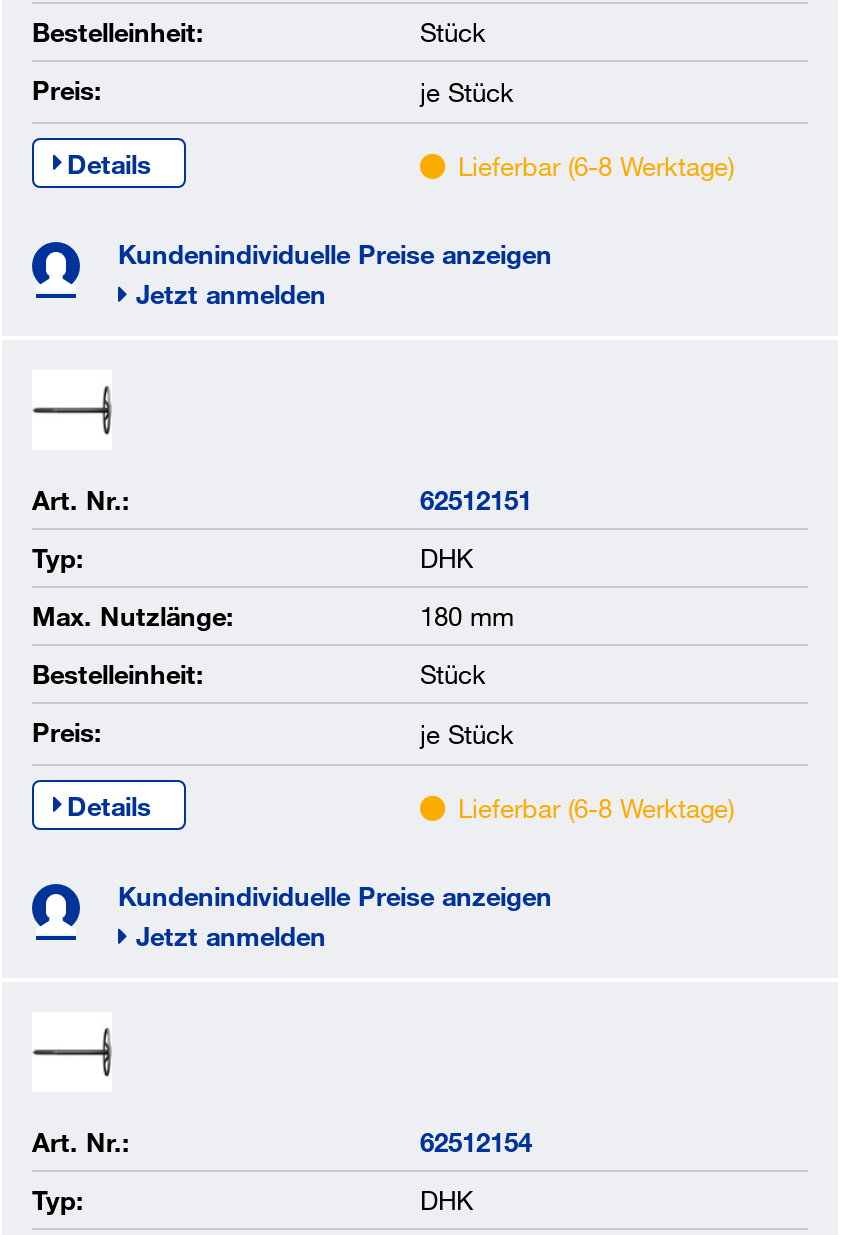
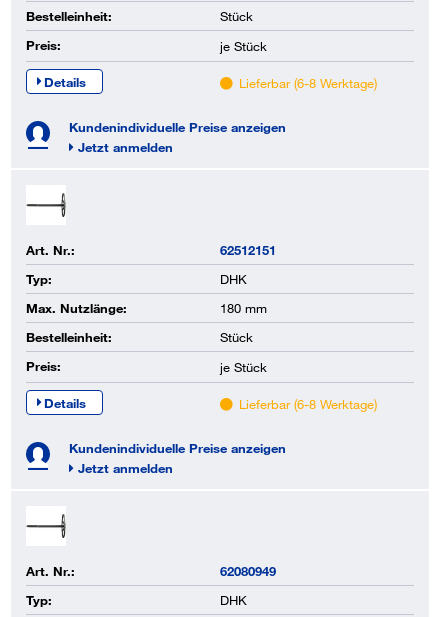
[420,1126,532,1158] 62512154 -> [220,563,276,579] 62080949

